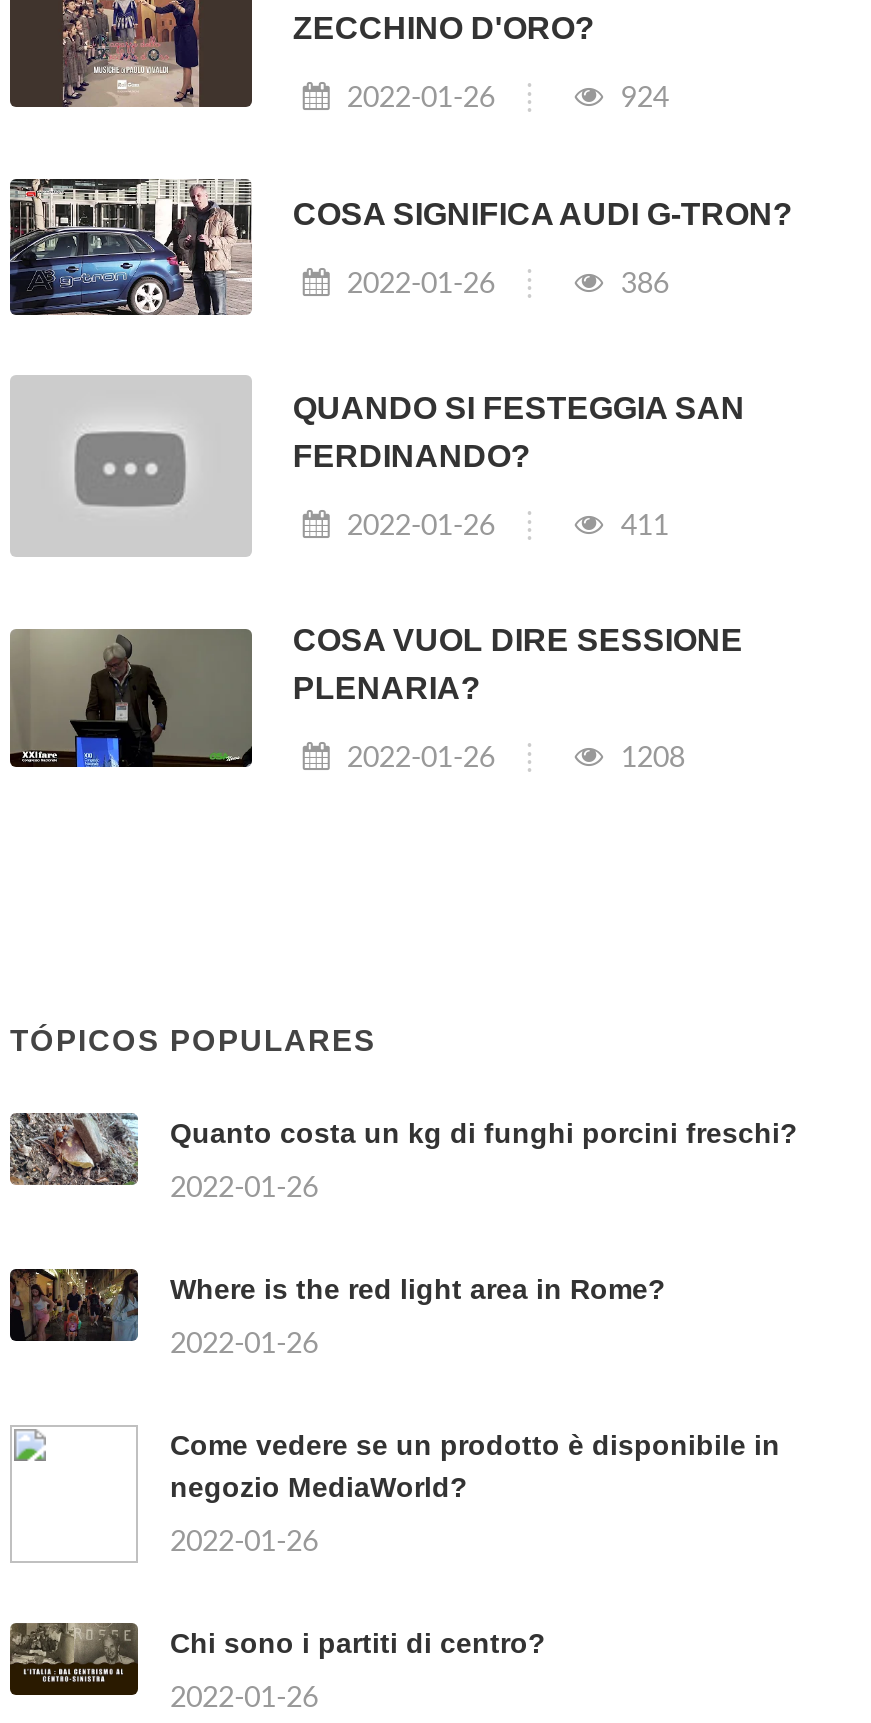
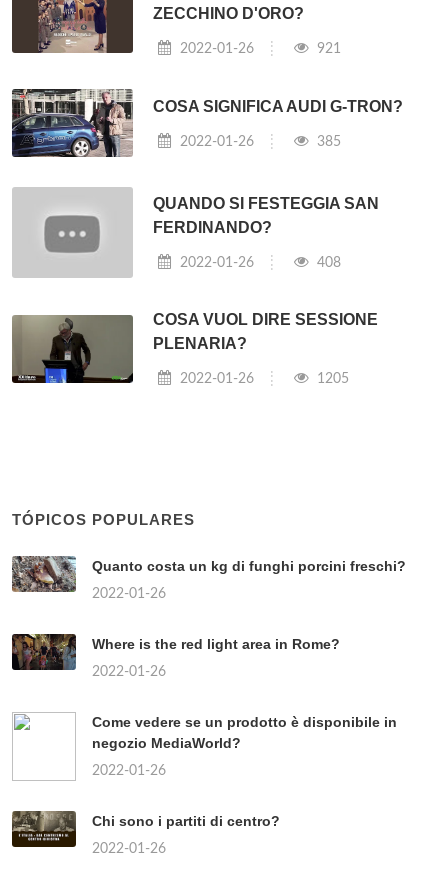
[613,83,669,113] 924 -> [313,41,341,56] 921
[613,268,669,298] 386 -> [313,134,341,149] 385
[613,511,669,541] 411 -> [313,255,341,270] 408
[613,743,685,773] 1208 -> [313,371,349,386] 1205

